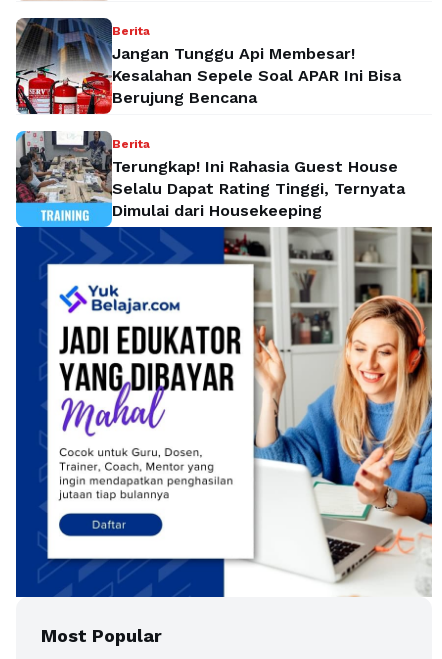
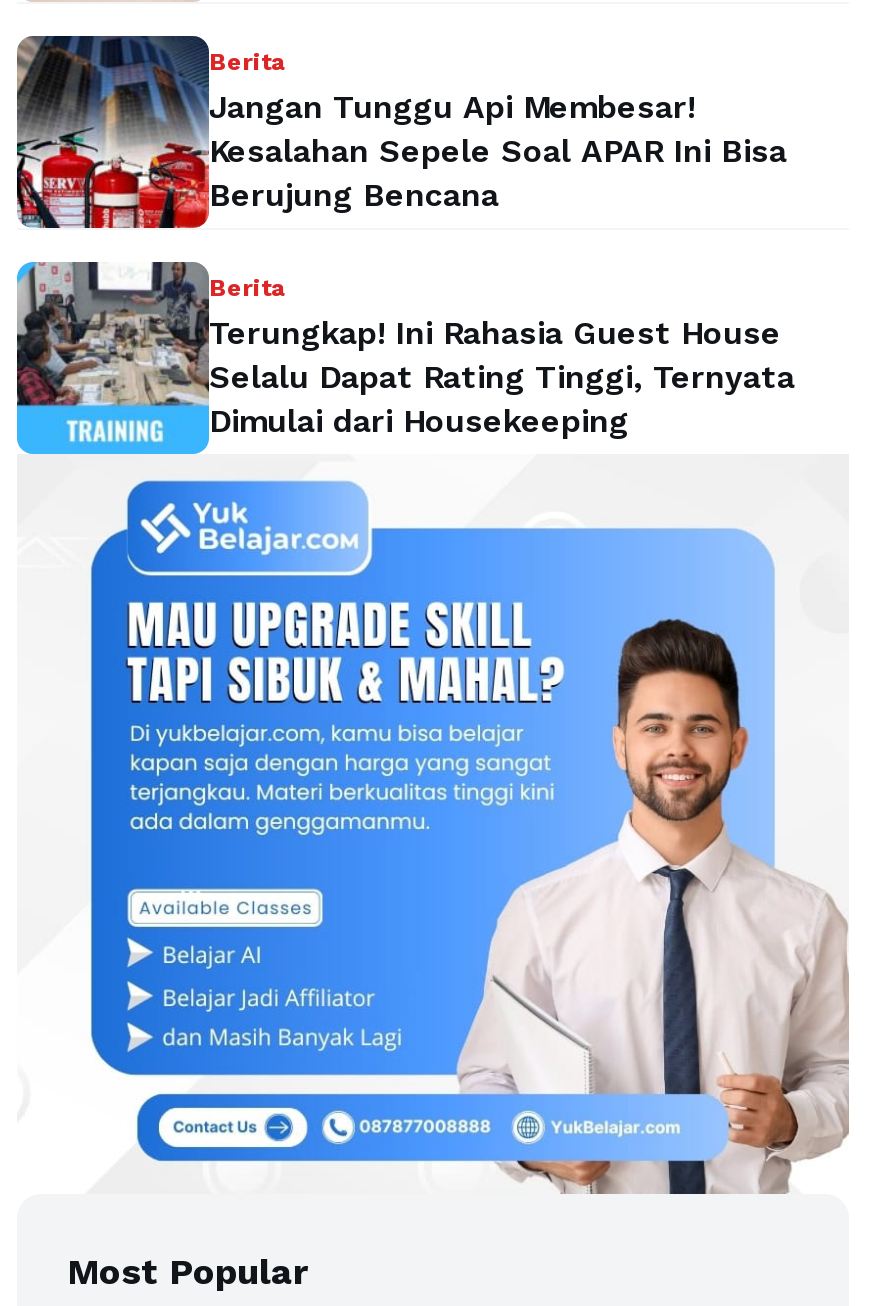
[15,226,433,598] [image] -> [17,452,849,1196] [image]

